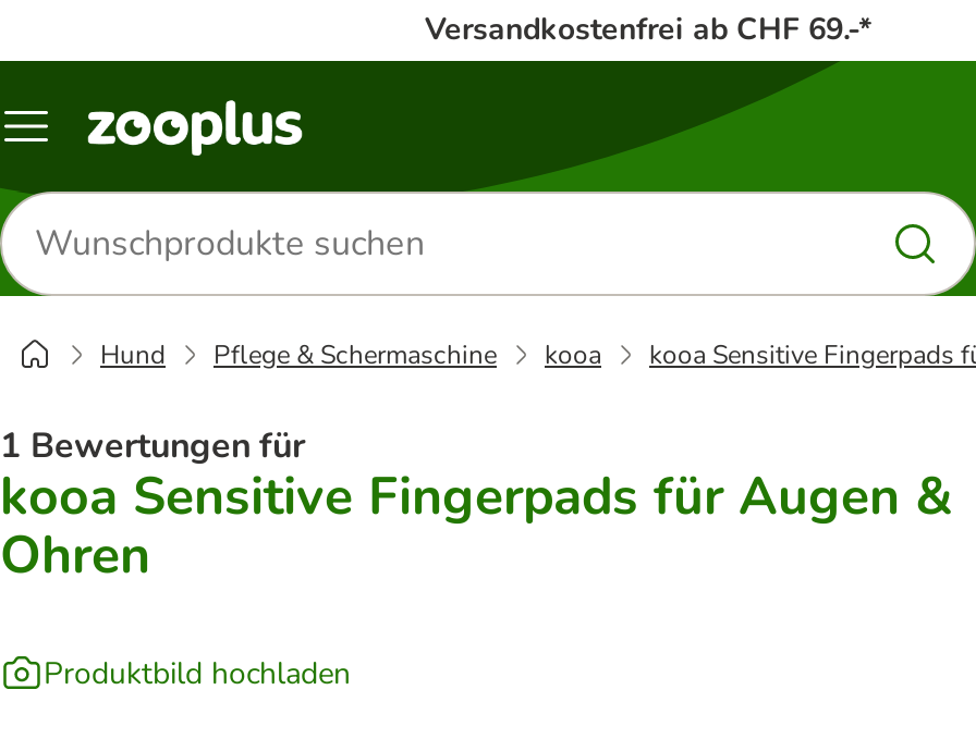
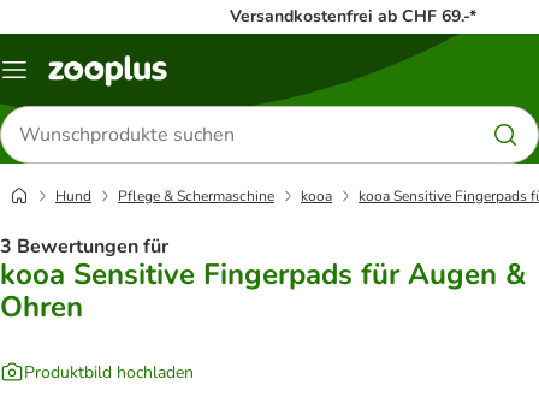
[0,422,305,470] 1 Bewertungen für -> [0,233,168,260] 3 Bewertungen für

